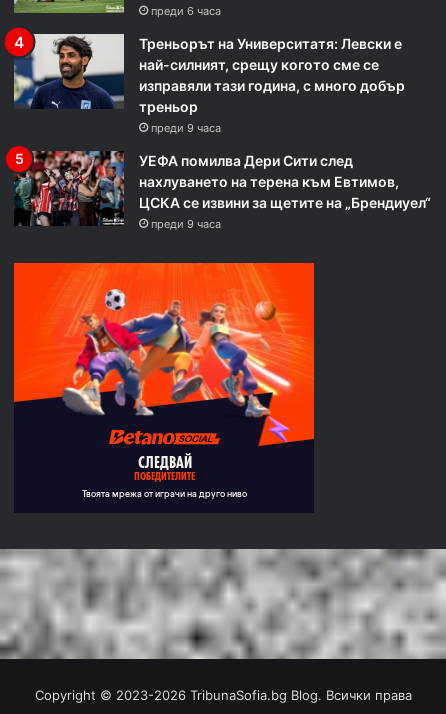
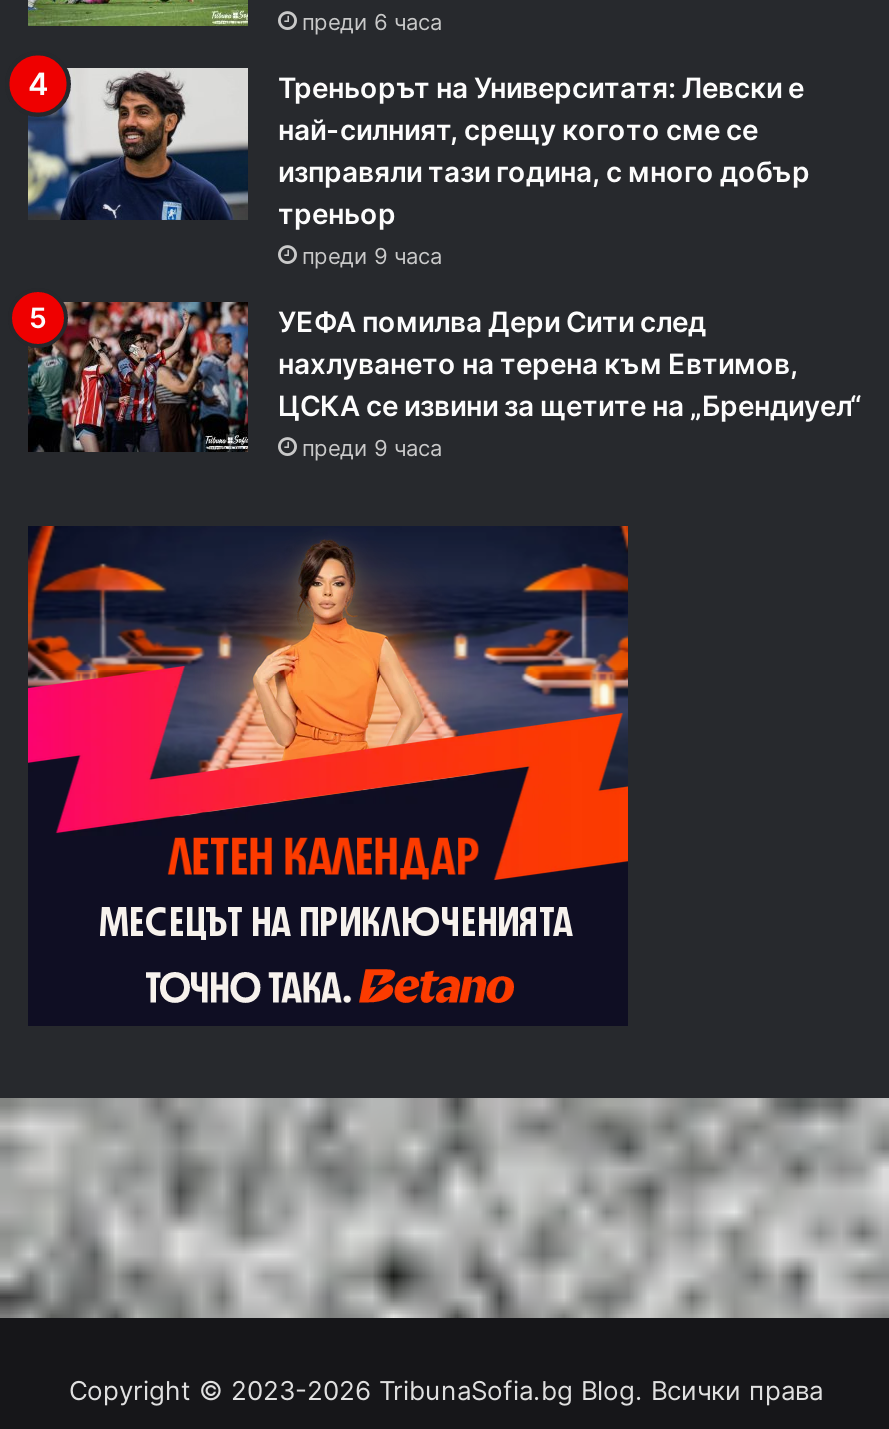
[13,262,315,502] [image] -> [26,526,630,1006] [image]

